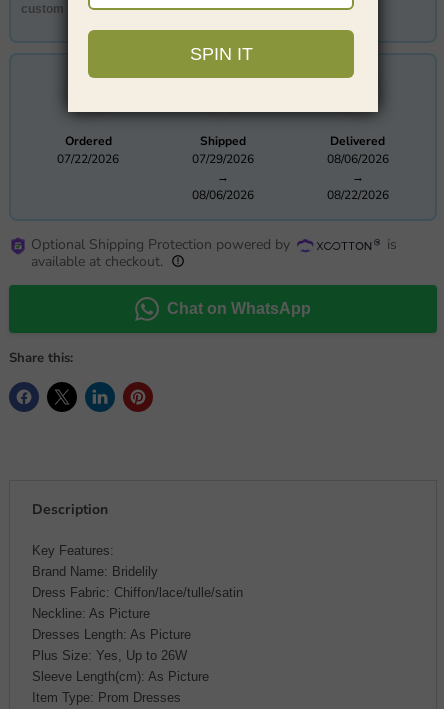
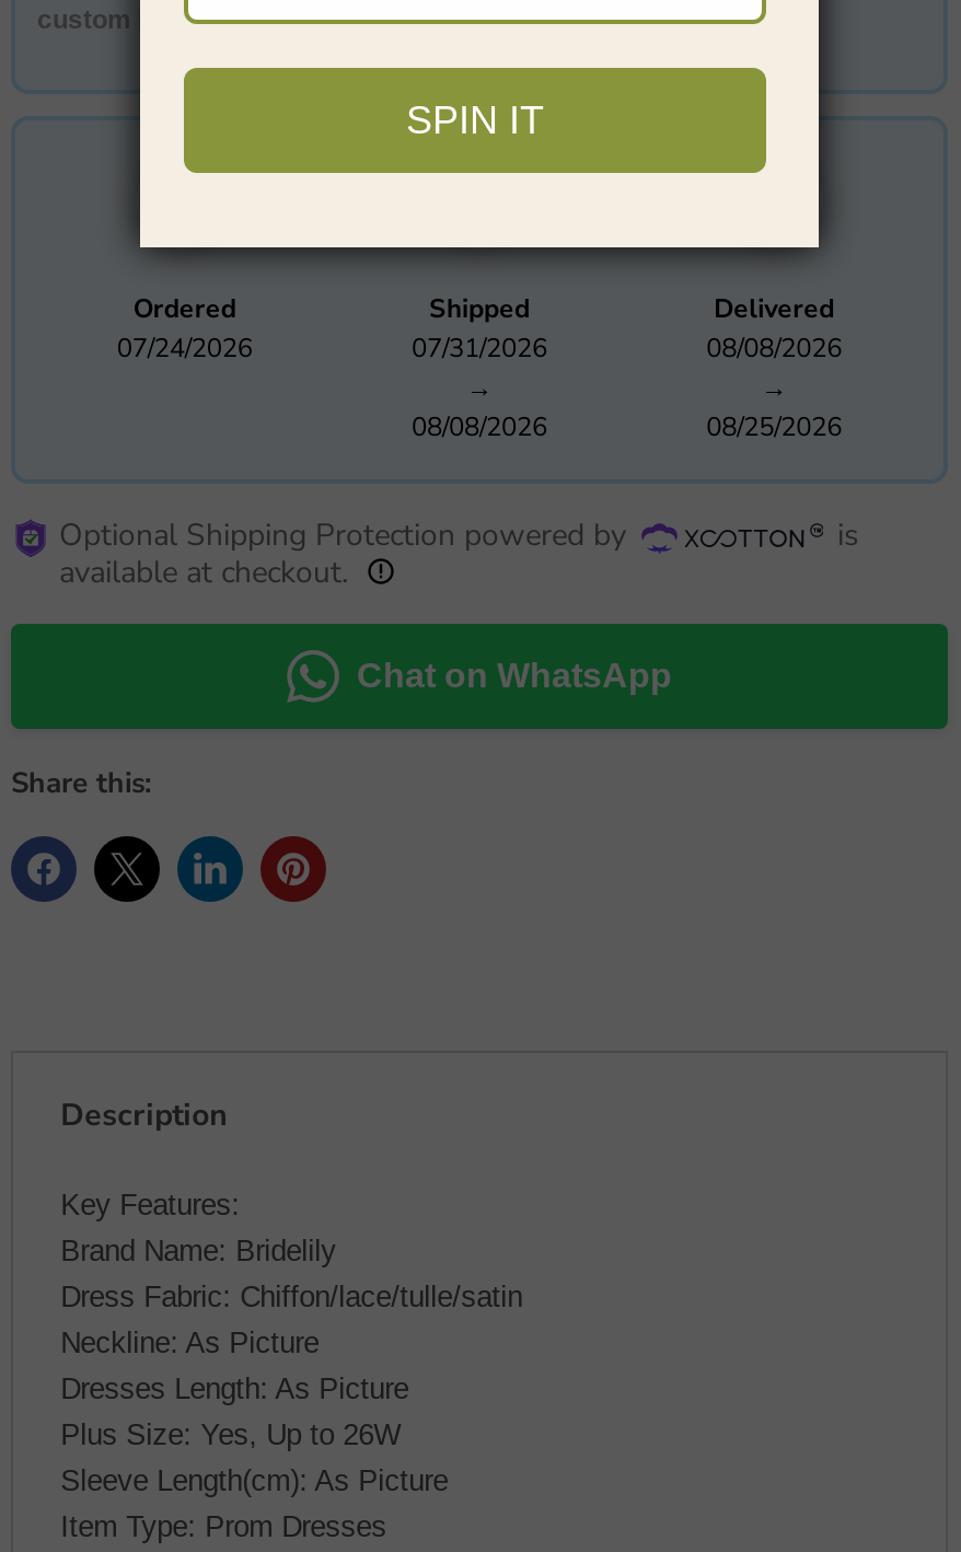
[57,151,119,167] 07/22/2026 -> [117,331,252,366] 07/24/2026
[192,151,254,167] 07/29/2026 -> [412,331,547,366] 07/31/2026
[327,151,389,167] 08/06/2026 -> [706,331,842,366] 08/08/2026
[192,187,254,203] 08/06/2026 -> [412,410,547,445] 08/08/2026
[327,187,389,203] 08/22/2026 -> [706,410,842,445] 08/25/2026

